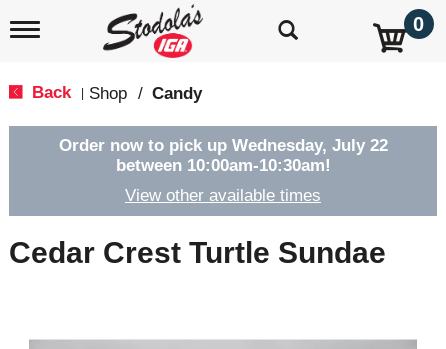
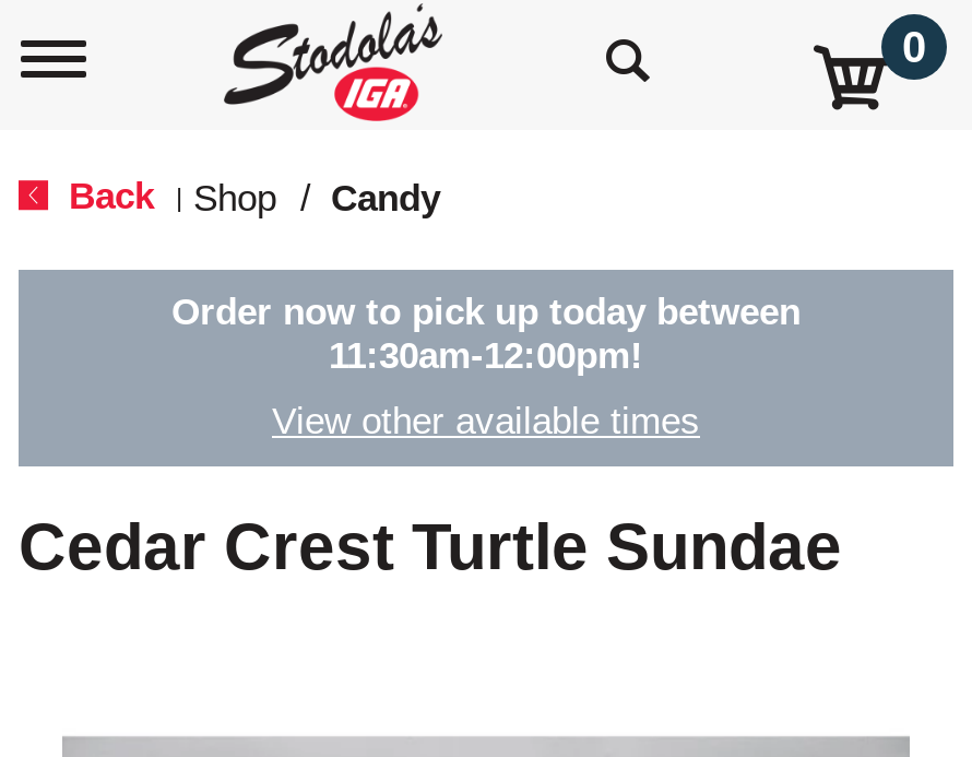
[58,136,387,175] Order now to pick up Wednesday, July 22 | between 10:00am-10:30am! -> [171,292,801,377] Order now to pick up today between | 11:30am-12:00pm!

